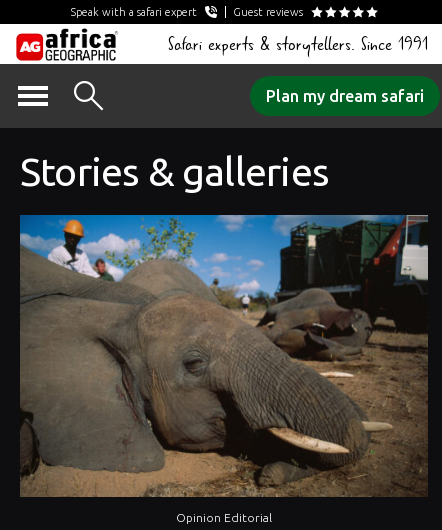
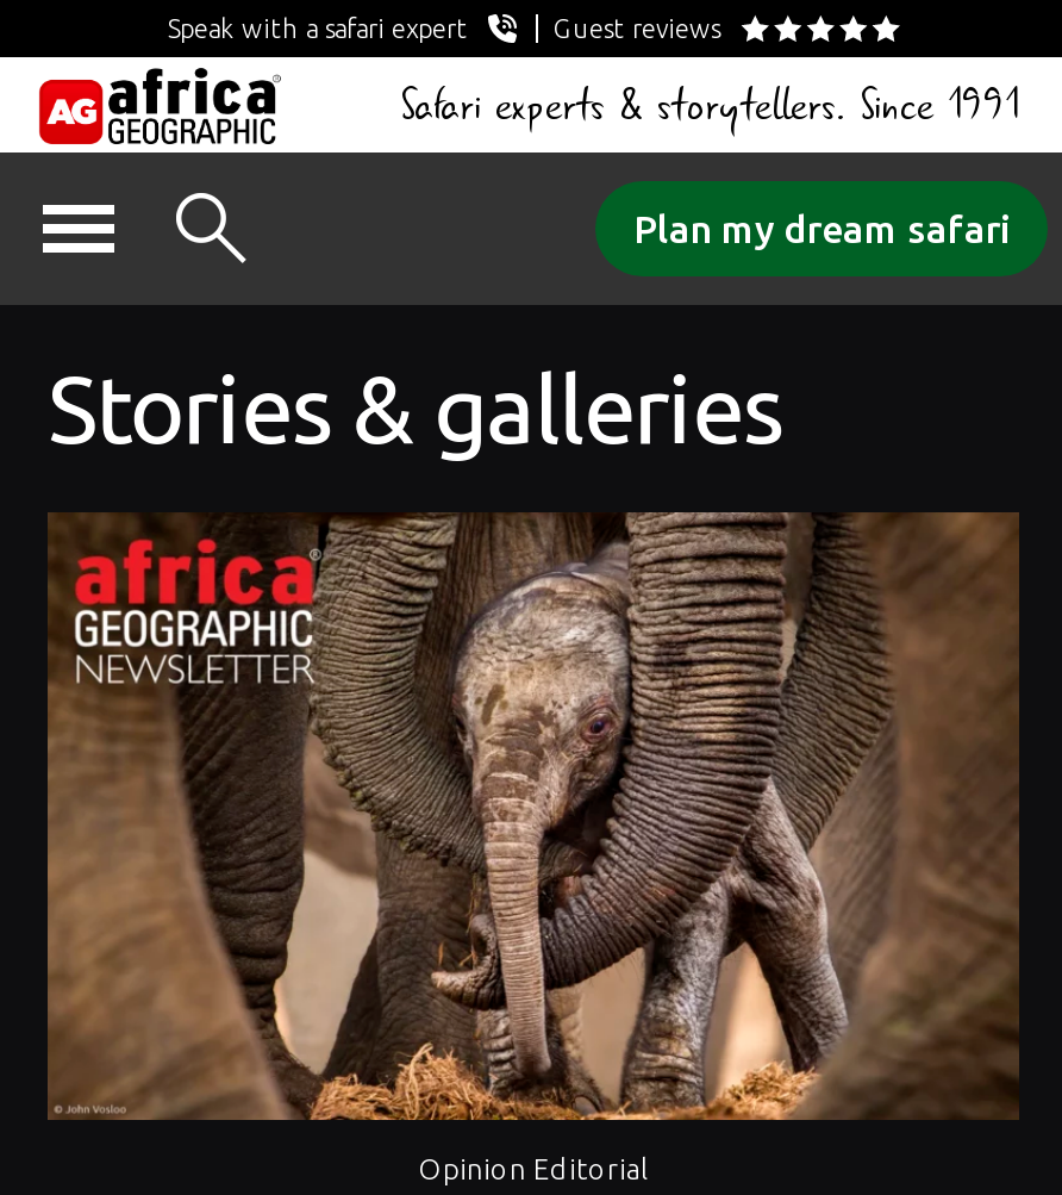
[19,214,429,497] [image] -> [48,510,1019,1120] [image]

